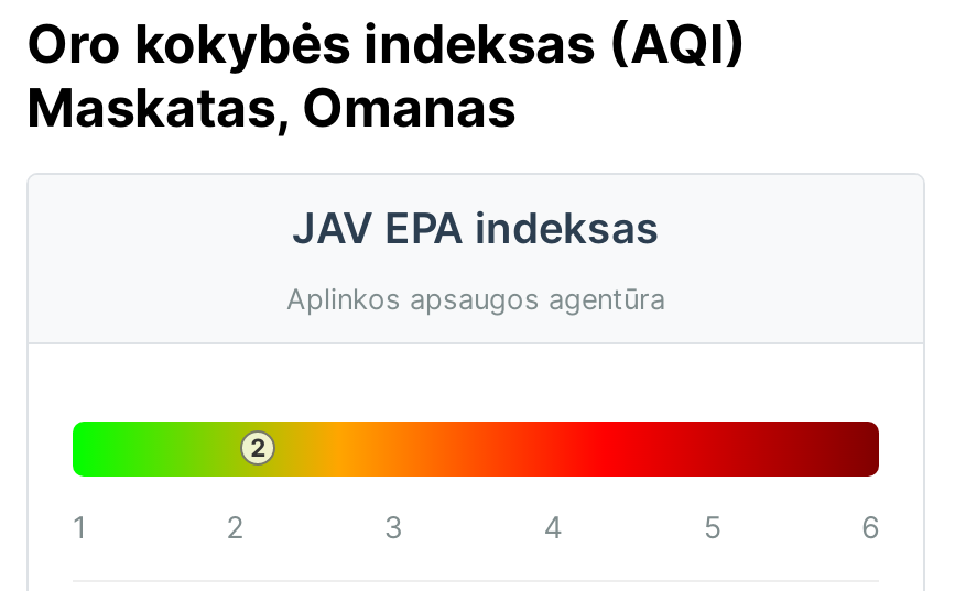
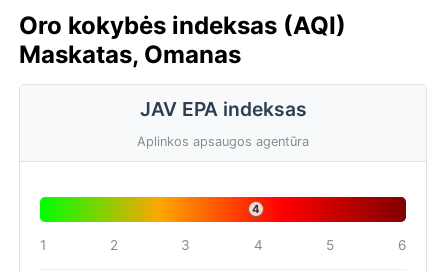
[250,433,266,464] 2 -> [252,202,260,216] 4

